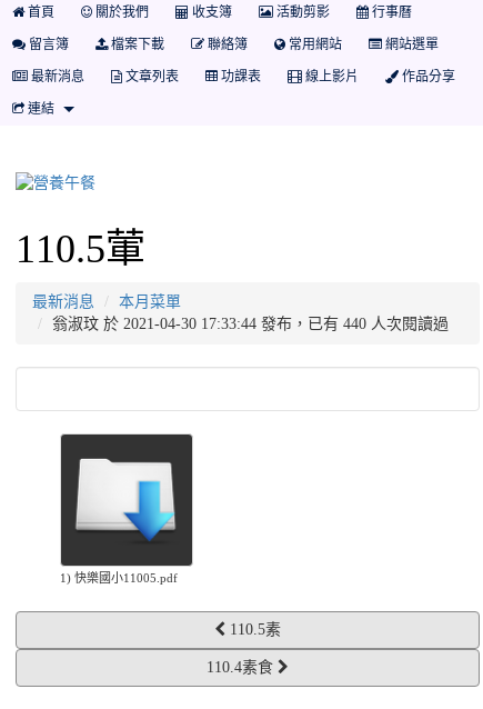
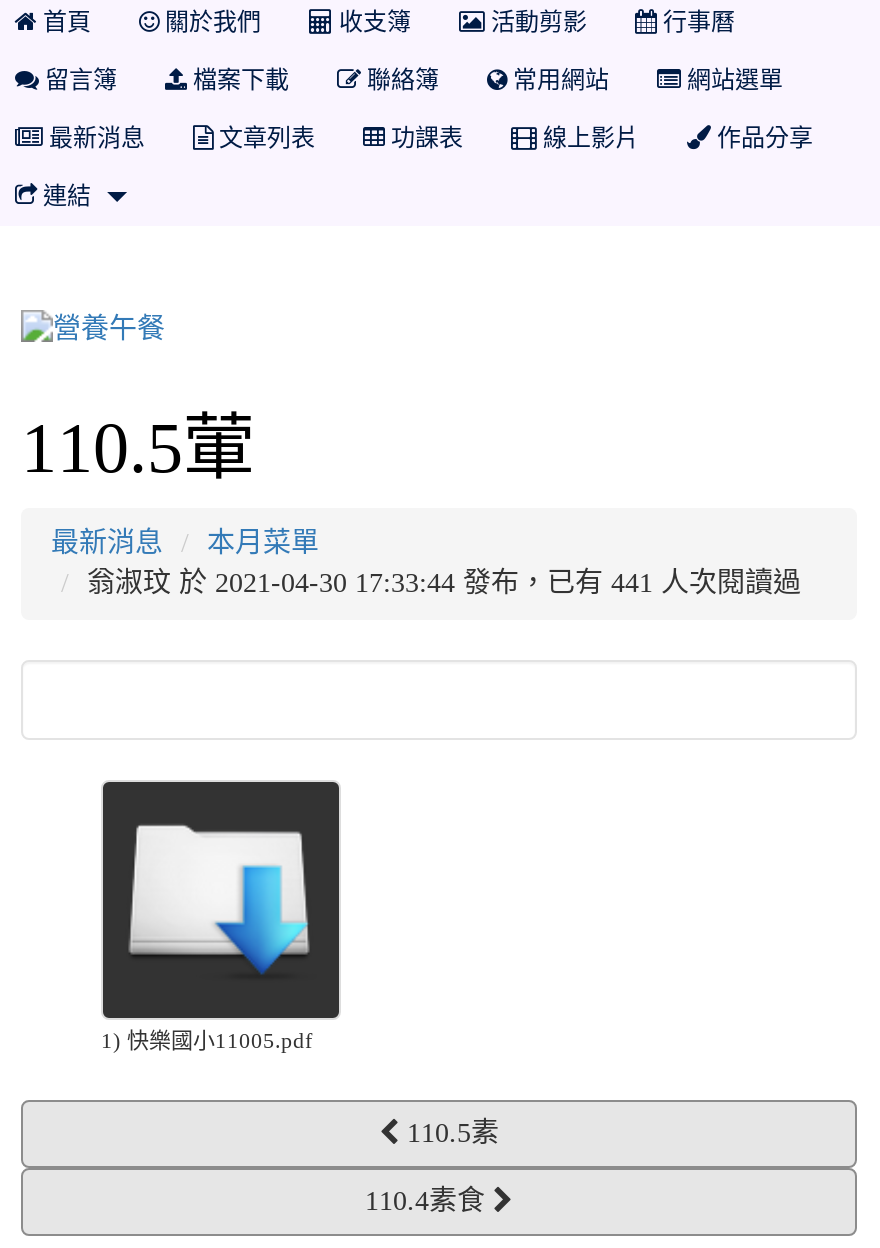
[52,316,449,332] 翁淑玟 於 2021-04-30 17:33:44 發布，已有 440 人次閱讀過 -> [87,568,801,598] 翁淑玟 於 2021-04-30 17:33:44 發布，已有 441 人次閱讀過

